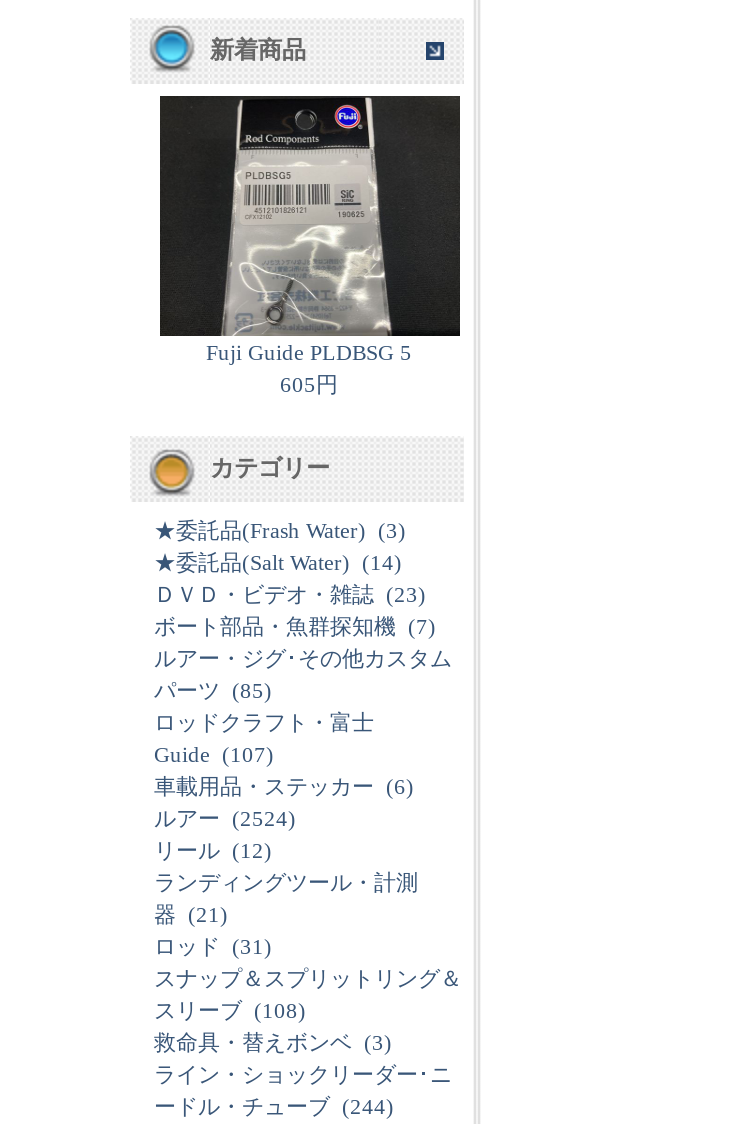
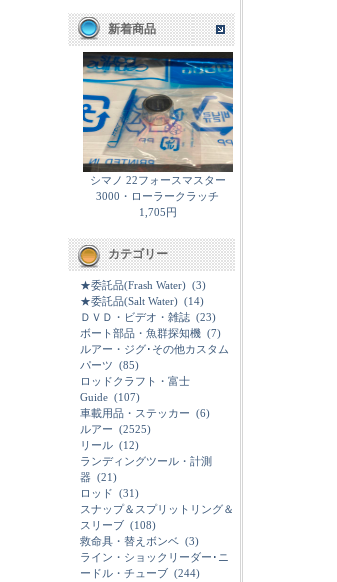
[158,96,462,396] [image] | Fuji Guide PLDBSG 5 | 605円 -> [82,53,234,218] [image] | シマノ 22フォースマスター | 3000・ローラークラッチ | 1,705円
[154,806,296,830] ルアー(2524) -> [80,423,151,435] ルアー(2525)

